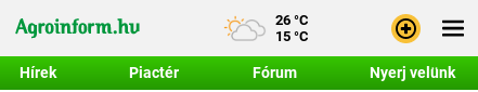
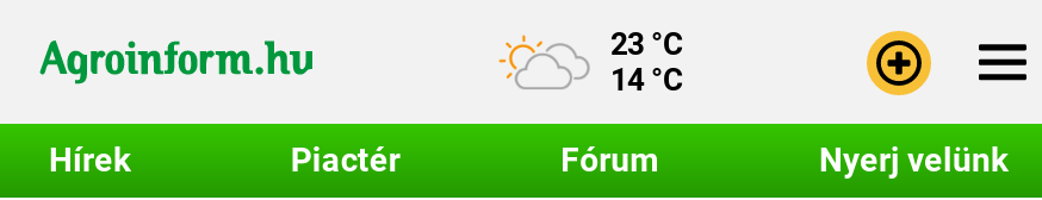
[275,12,308,28] 26 °C -> [610,26,684,62] 23 °C
[275,28,308,44] 15 °C -> [610,62,684,98] 14 °C

